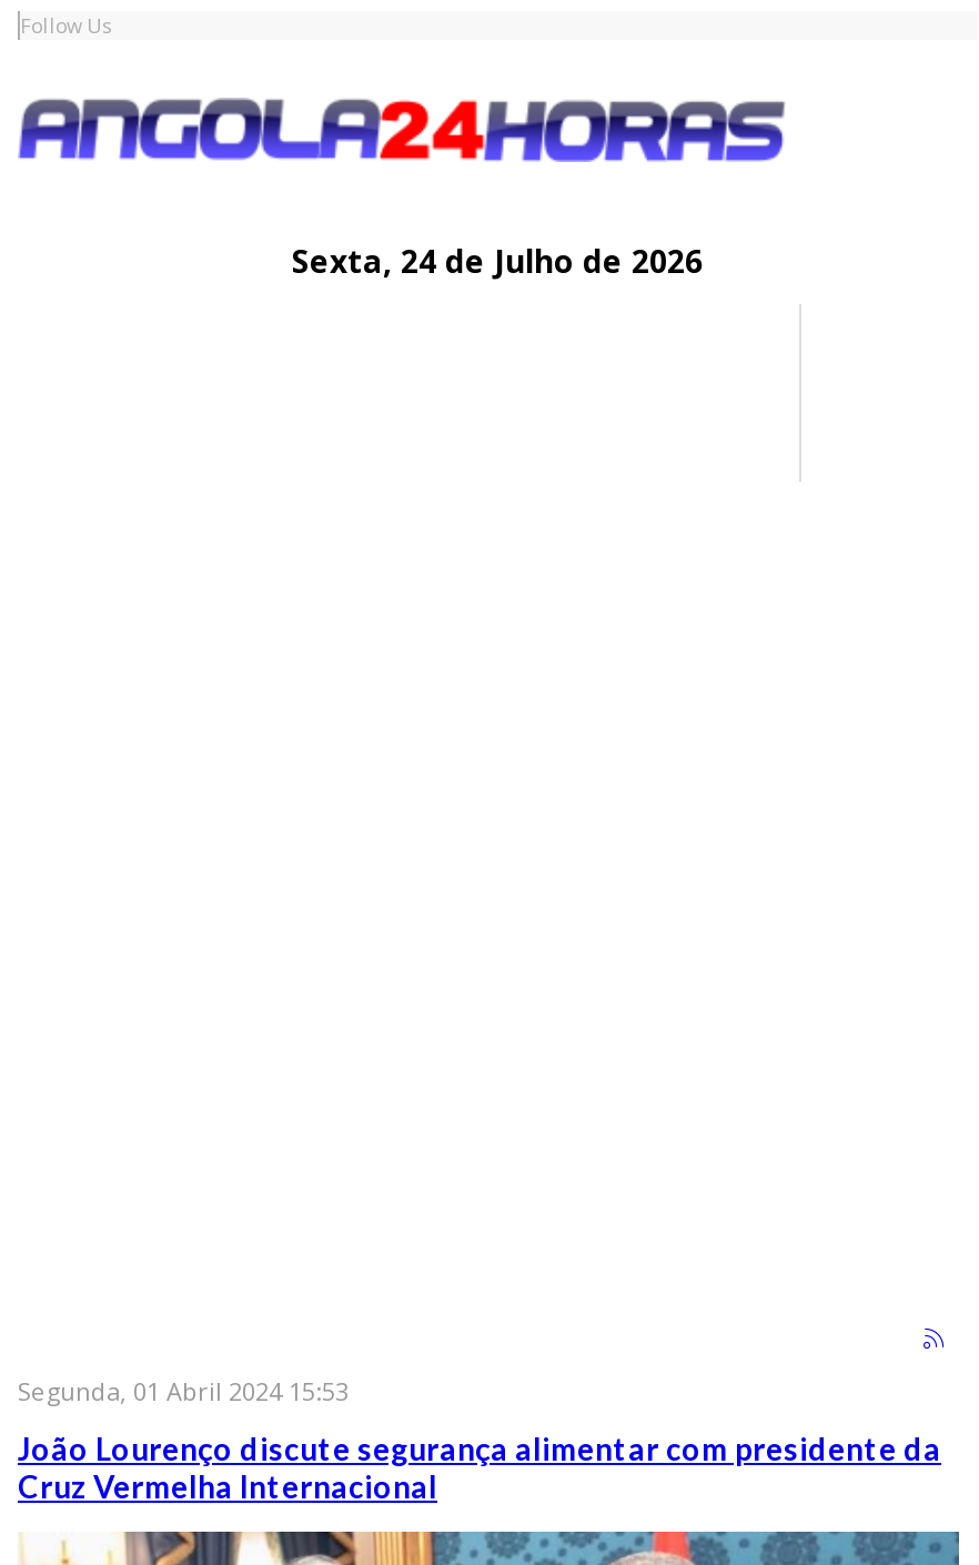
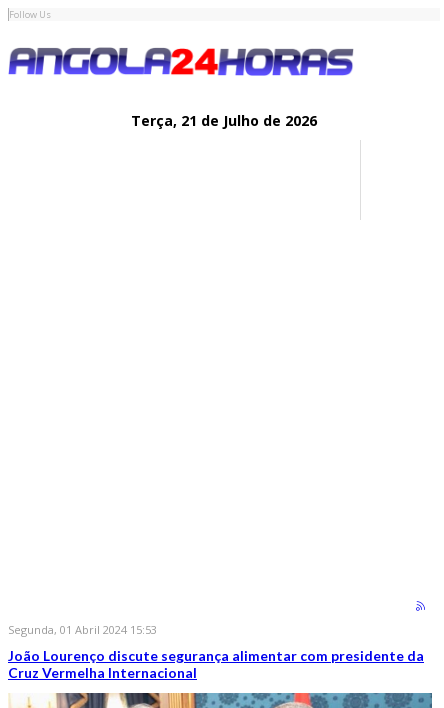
[292,240,703,282] Sexta, 24 de Julho de 2026 -> [131,111,317,130] Terça, 21 de Julho de 2026

